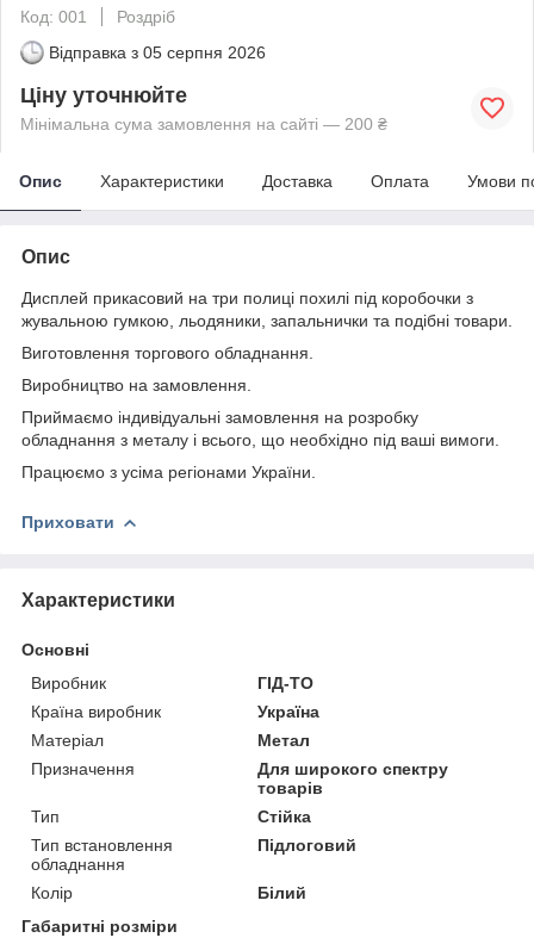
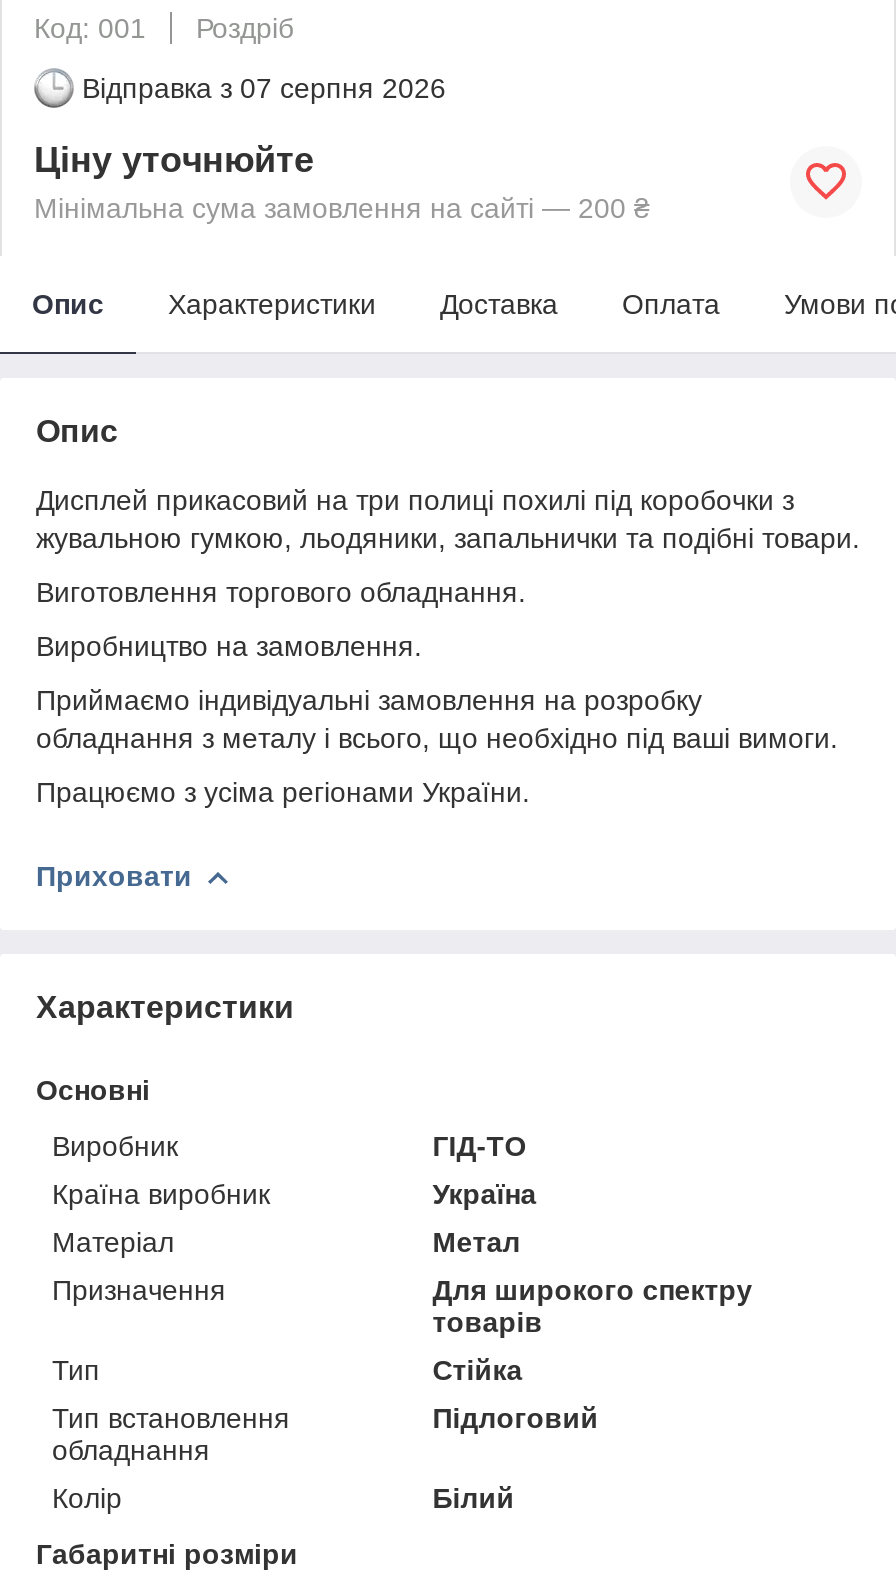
[49,43,266,62] Відправка з 05 серпня 2026 -> [82,72,446,104] Відправка з 07 серпня 2026

